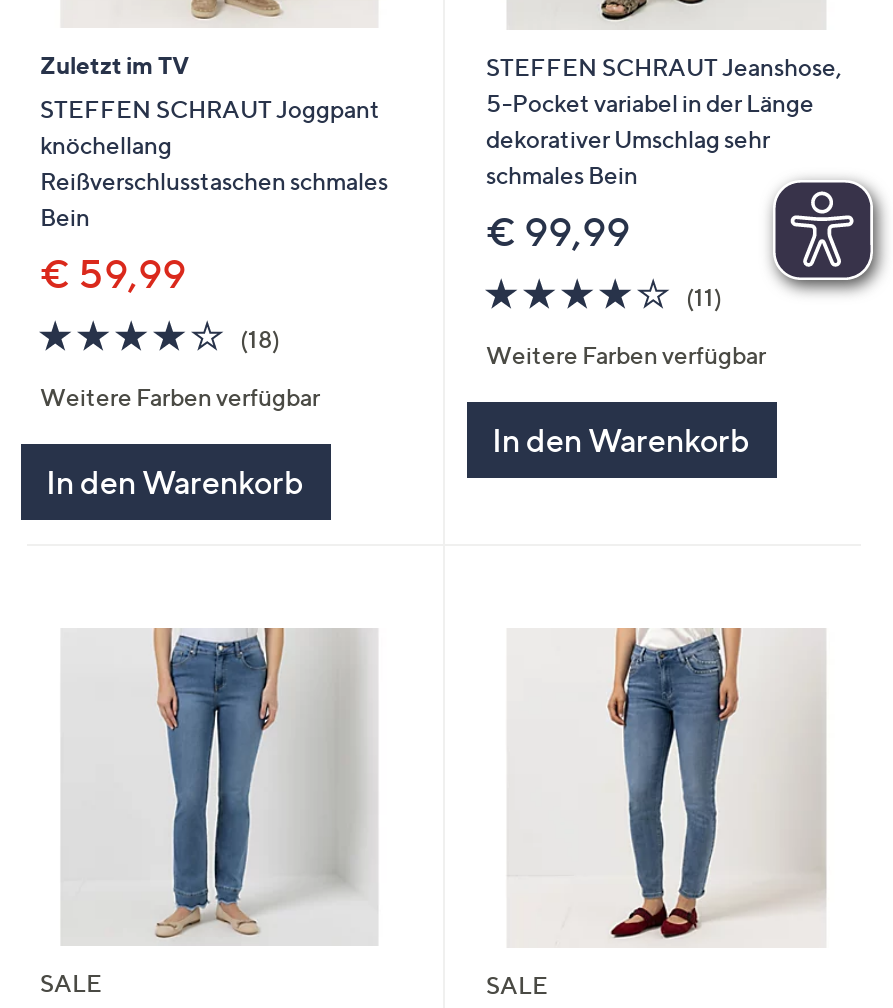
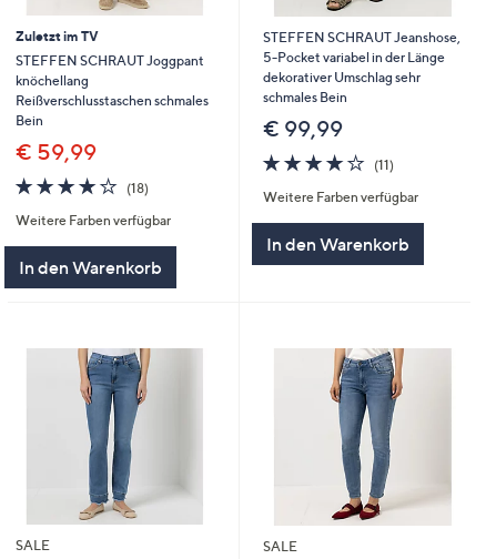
[769,178,885,294] [image] -> none

